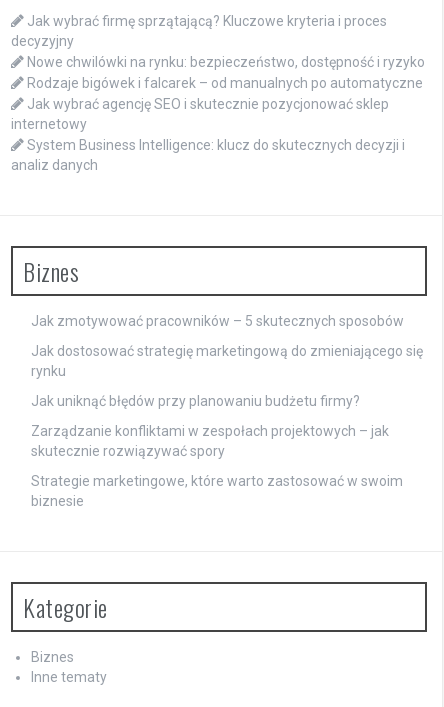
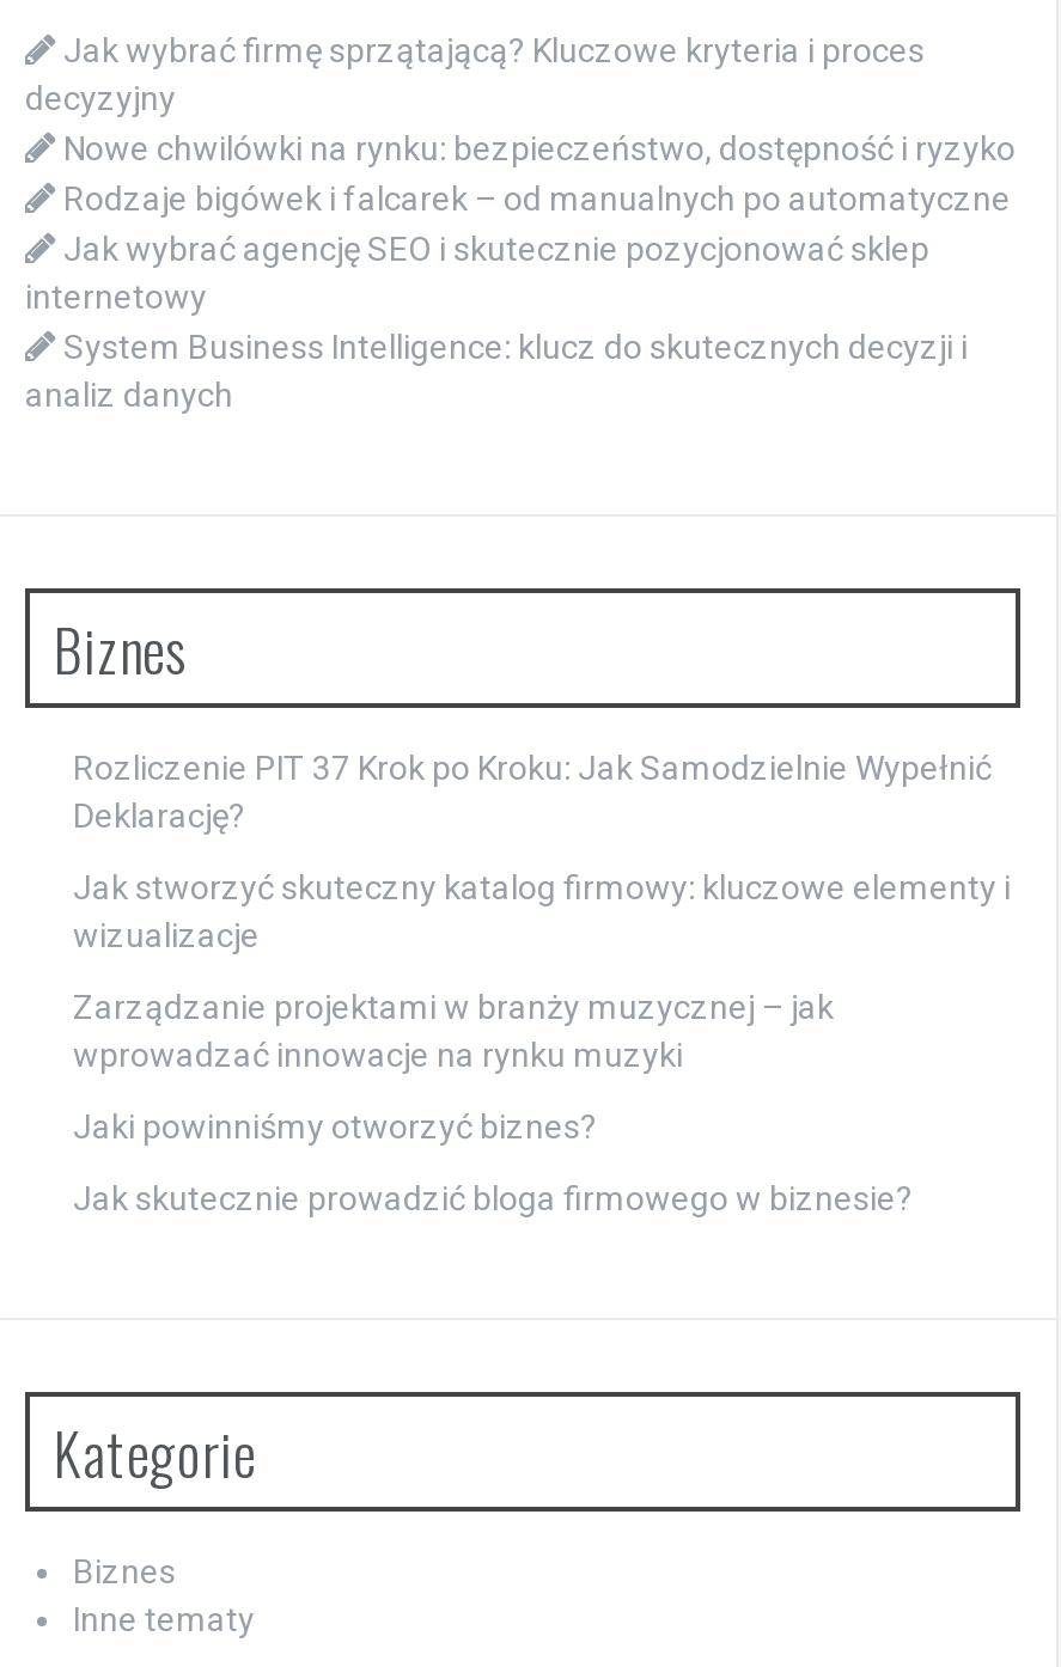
[31,312,404,328] Jak zmotywować pracowników – 5 skutecznych sposobów -> [73,750,992,836] Rozliczenie PIT 37 Krok po Kroku: Jak Samodzielnie Wypełnić | Deklarację?
[31,342,423,378] Jak dostosować strategię marketingową do zmieniającego się | rynku -> [73,869,1011,955] Jak stworzyć skuteczny katalog firmowy: kluczowe elementy i | wizualizacje
[31,392,360,408] Jak uniknąć błędów przy planowaniu budżetu firmy? -> [73,989,834,1075] Zarządzanie projektami w branży muzycznej – jak | wprowadzać innowacje na rynku muzyki
[31,422,389,458] Zarządzanie konfliktami w zespołach projektowych – jak | skutecznie rozwiązywać spory -> [73,1109,597,1147] Jaki powinniśmy otworzyć biznes?
[31,472,403,508] Strategie marketingowe, które warto zastosować w swoim | biznesie -> [73,1180,913,1219] Jak skutecznie prowadzić bloga firmowego w biznesie?

